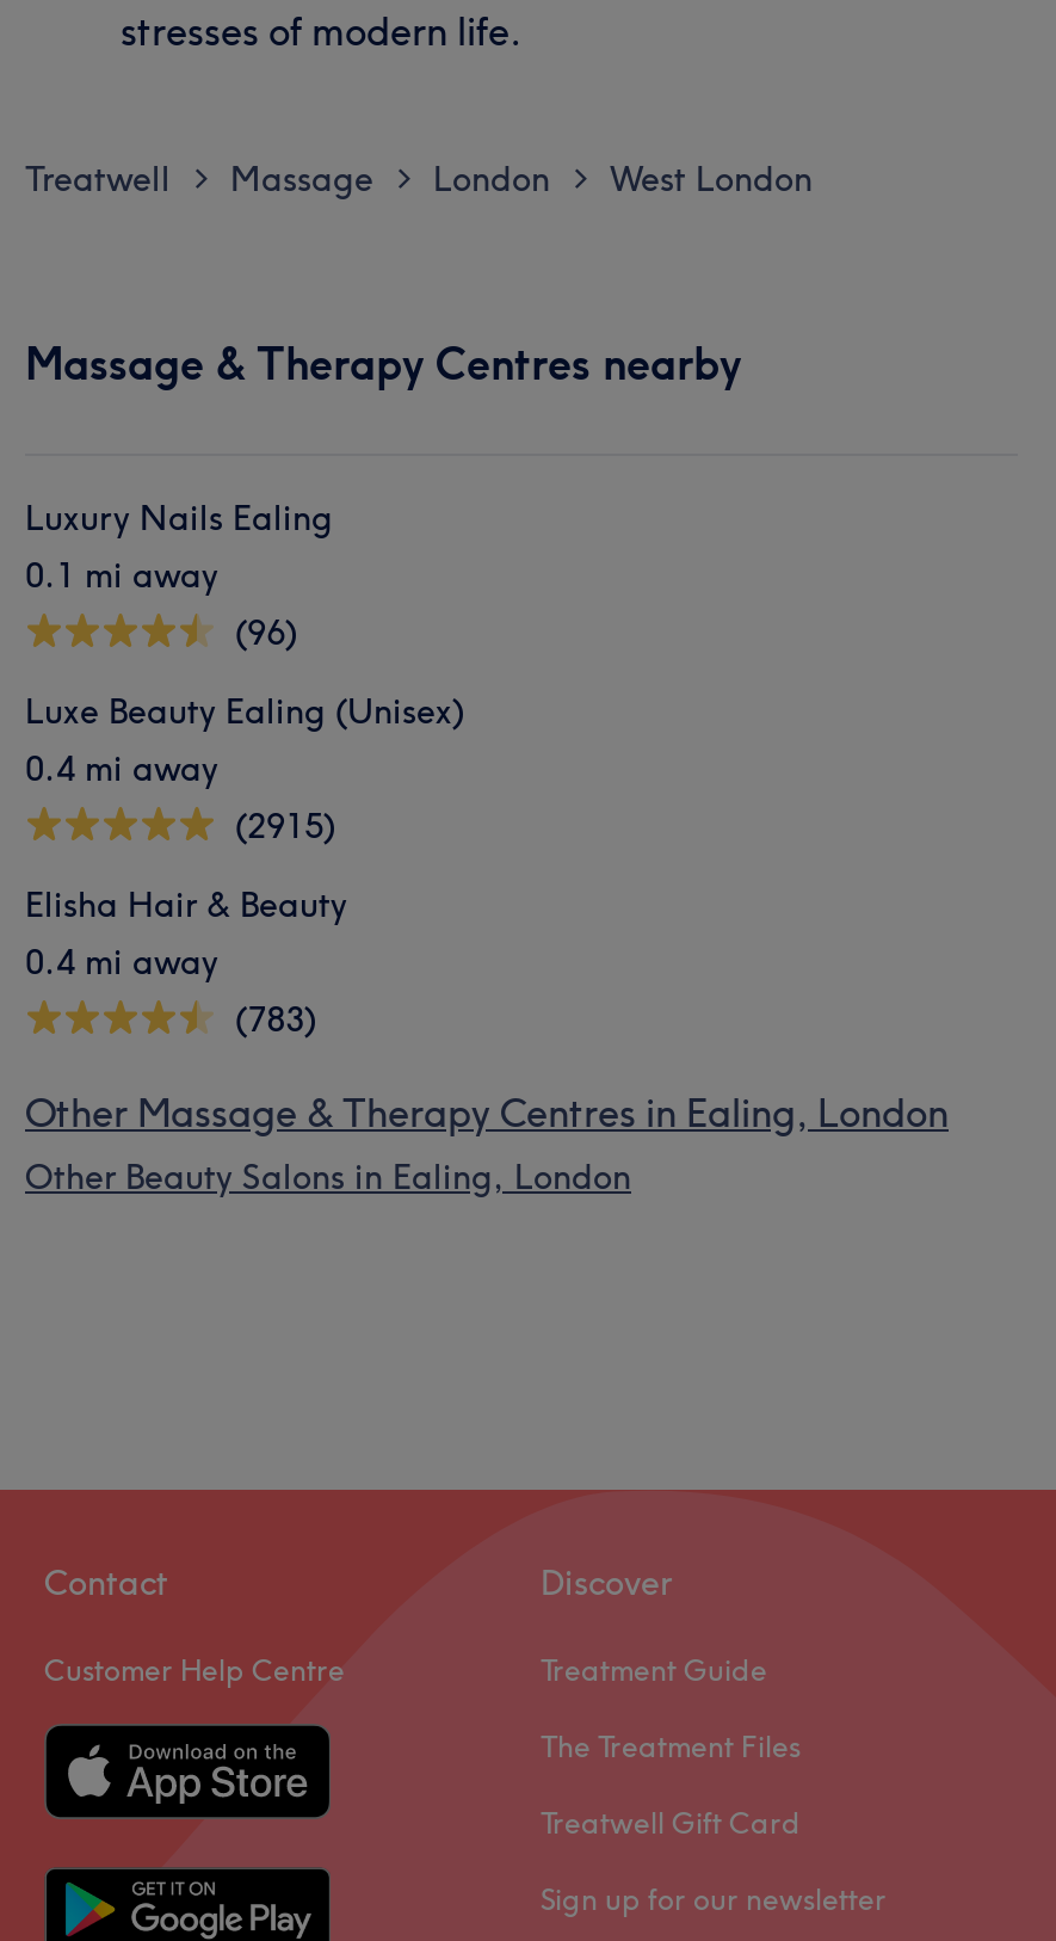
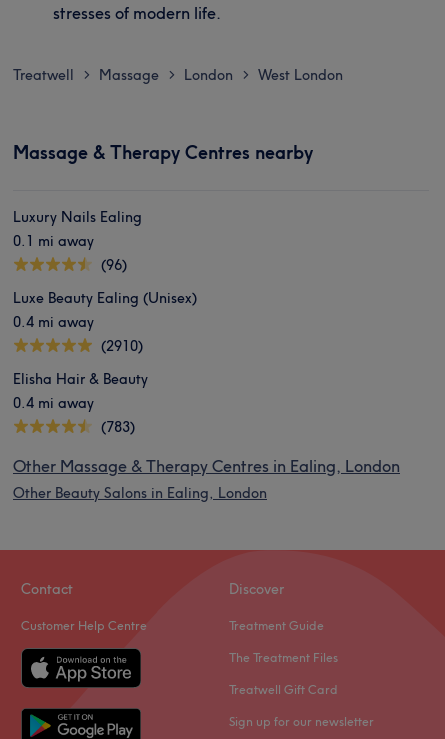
[235,805,335,848] (2915) -> [101,337,143,355] (2910)

